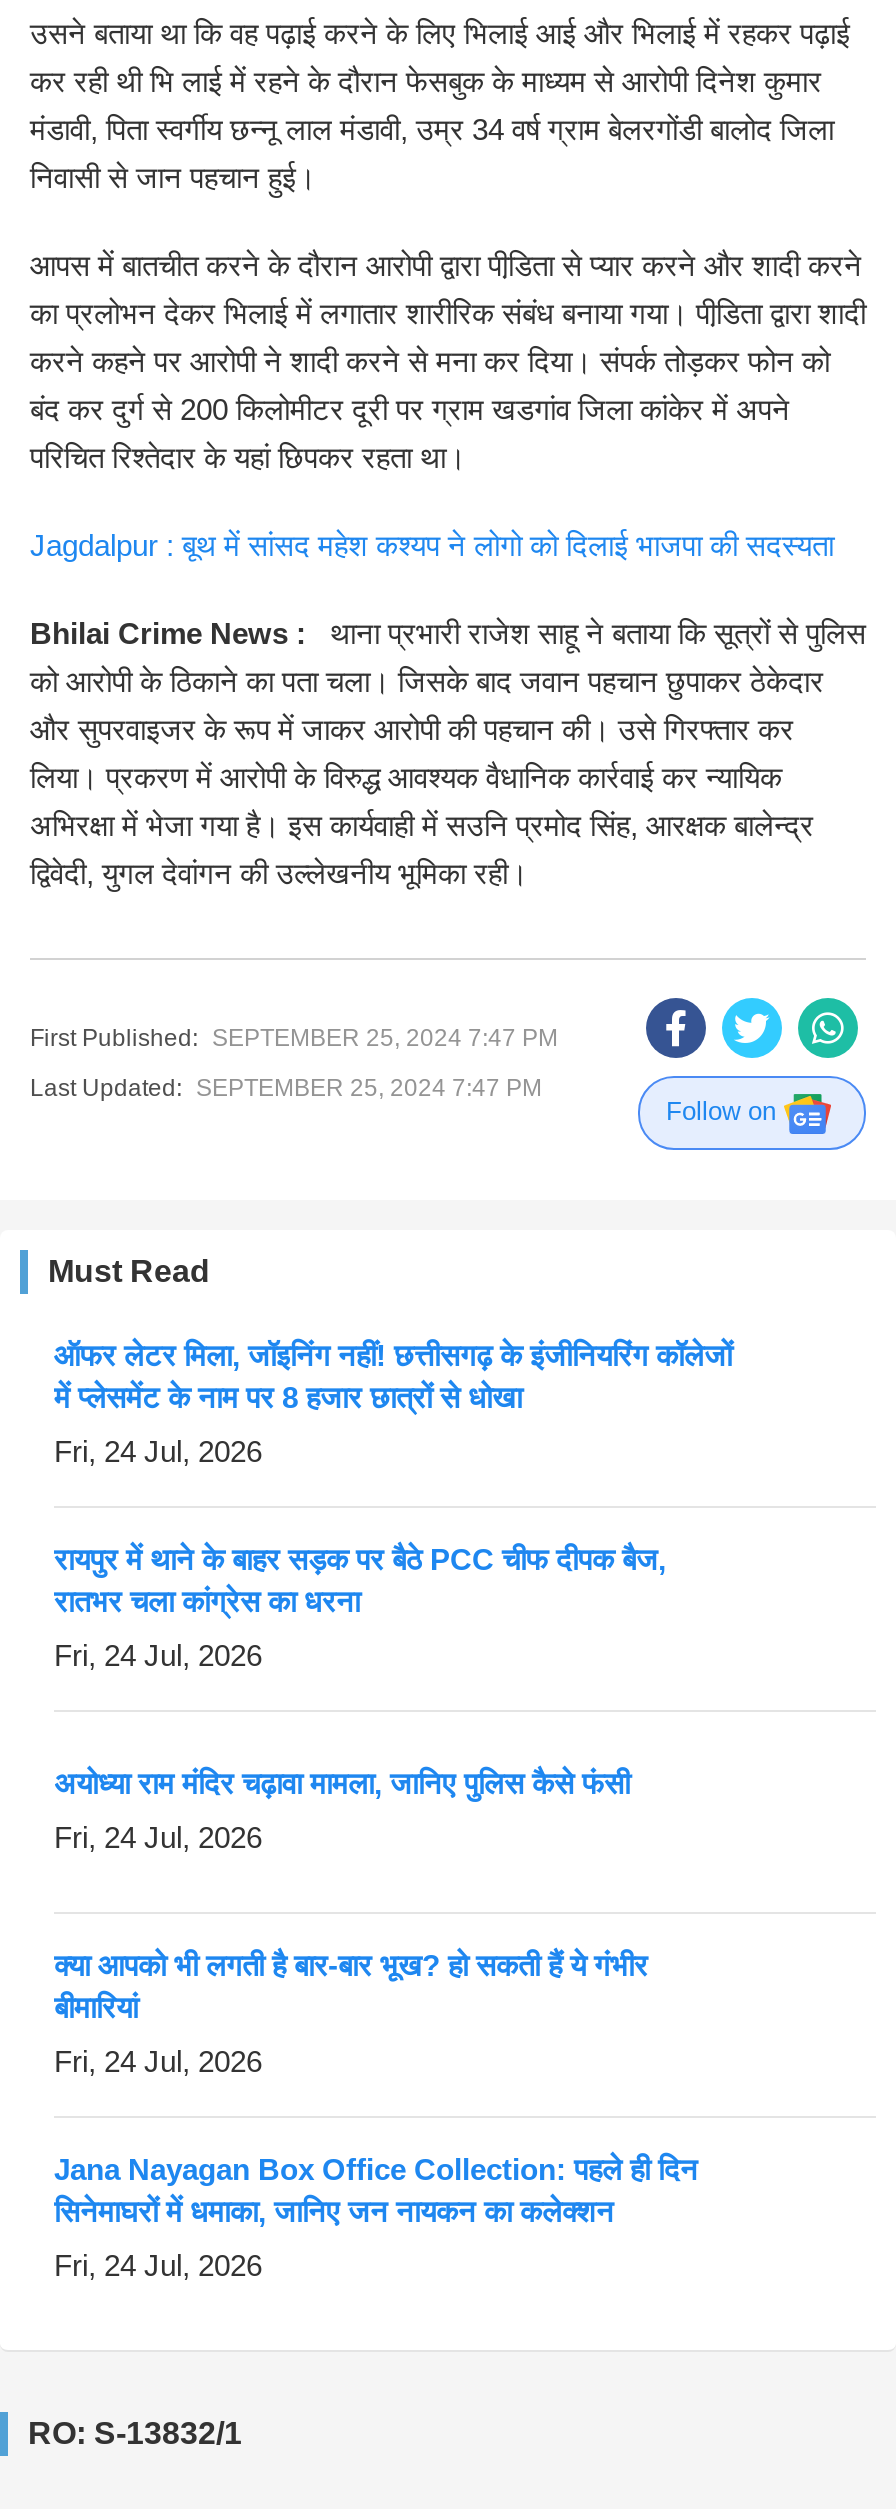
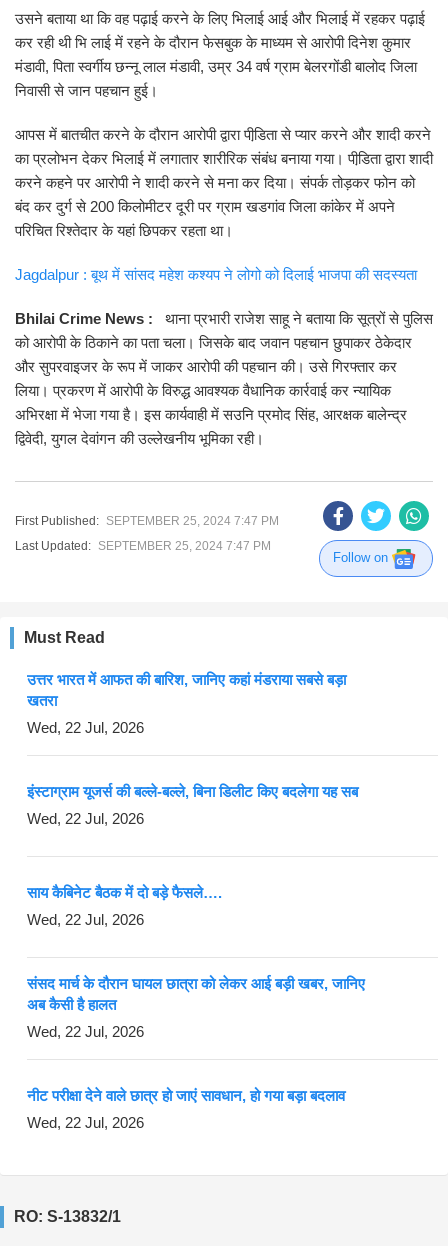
[54,1337,732,1413] ऑफर लेटर मिला, जॉइनिंग नहीं! छत्तीसगढ़ के इंजीनियरिंग कॉलेजों | में प्लेसमेंट के नाम पर 8 हजार छात्रों से धोखा -> [27,671,346,709] उत्तर भारत में आफत की बारिश, जानिए कहां मंडराया सबसे बड़ा | खतरा
[54,1433,262,1467] Fri, 24 Jul, 2026 -> [27,719,144,736] Wed, 22 Jul, 2026
[54,1541,666,1617] रायपुर में थाने के बाहर सड़क पर बैठे PCC चीफ दीपक बैज, | रातभर चला कांग्रेस का धरना -> [27,783,358,800] इंस्टाग्राम यूजर्स की बल्ले-बल्ले, बिना डिलीट किए बदलेगा यह सब
[54,1637,262,1671] Fri, 24 Jul, 2026 -> [27,810,144,827] Wed, 22 Jul, 2026
[54,1765,630,1799] अयोध्या राम मंदिर चढ़ावा मामला, जानिए पुलिस कैसे फंसी -> [27,884,222,901] साय कैबिनेट बैठक में दो बड़े फैसले….
[54,1819,262,1853] Fri, 24 Jul, 2026 -> [27,911,144,928] Wed, 22 Jul, 2026
[54,1947,648,2023] क्या आपको भी लगती है बार-बार भूख? हो सकती हैं ये गंभीर | बीमारियां -> [27,975,365,1013] संसद मार्च के दौरान घायल छात्रा को लेकर आई बड़ी खबर, जानिए | अब कैसी है हालत
[54,2043,262,2077] Fri, 24 Jul, 2026 -> [27,1023,144,1040] Wed, 22 Jul, 2026
[54,2151,698,2227] Jana Nayagan Box Office Collection: पहले ही दिन | सिनेमाघरों में धमाका, जानिए जन नायकन का कलेक्शन -> [27,1087,345,1104] नीट परीक्षा देने वाले छात्र हो जाएं सावधान, हो गया बड़ा बदलाव
[54,2247,262,2281] Fri, 24 Jul, 2026 -> [27,1114,144,1131] Wed, 22 Jul, 2026

